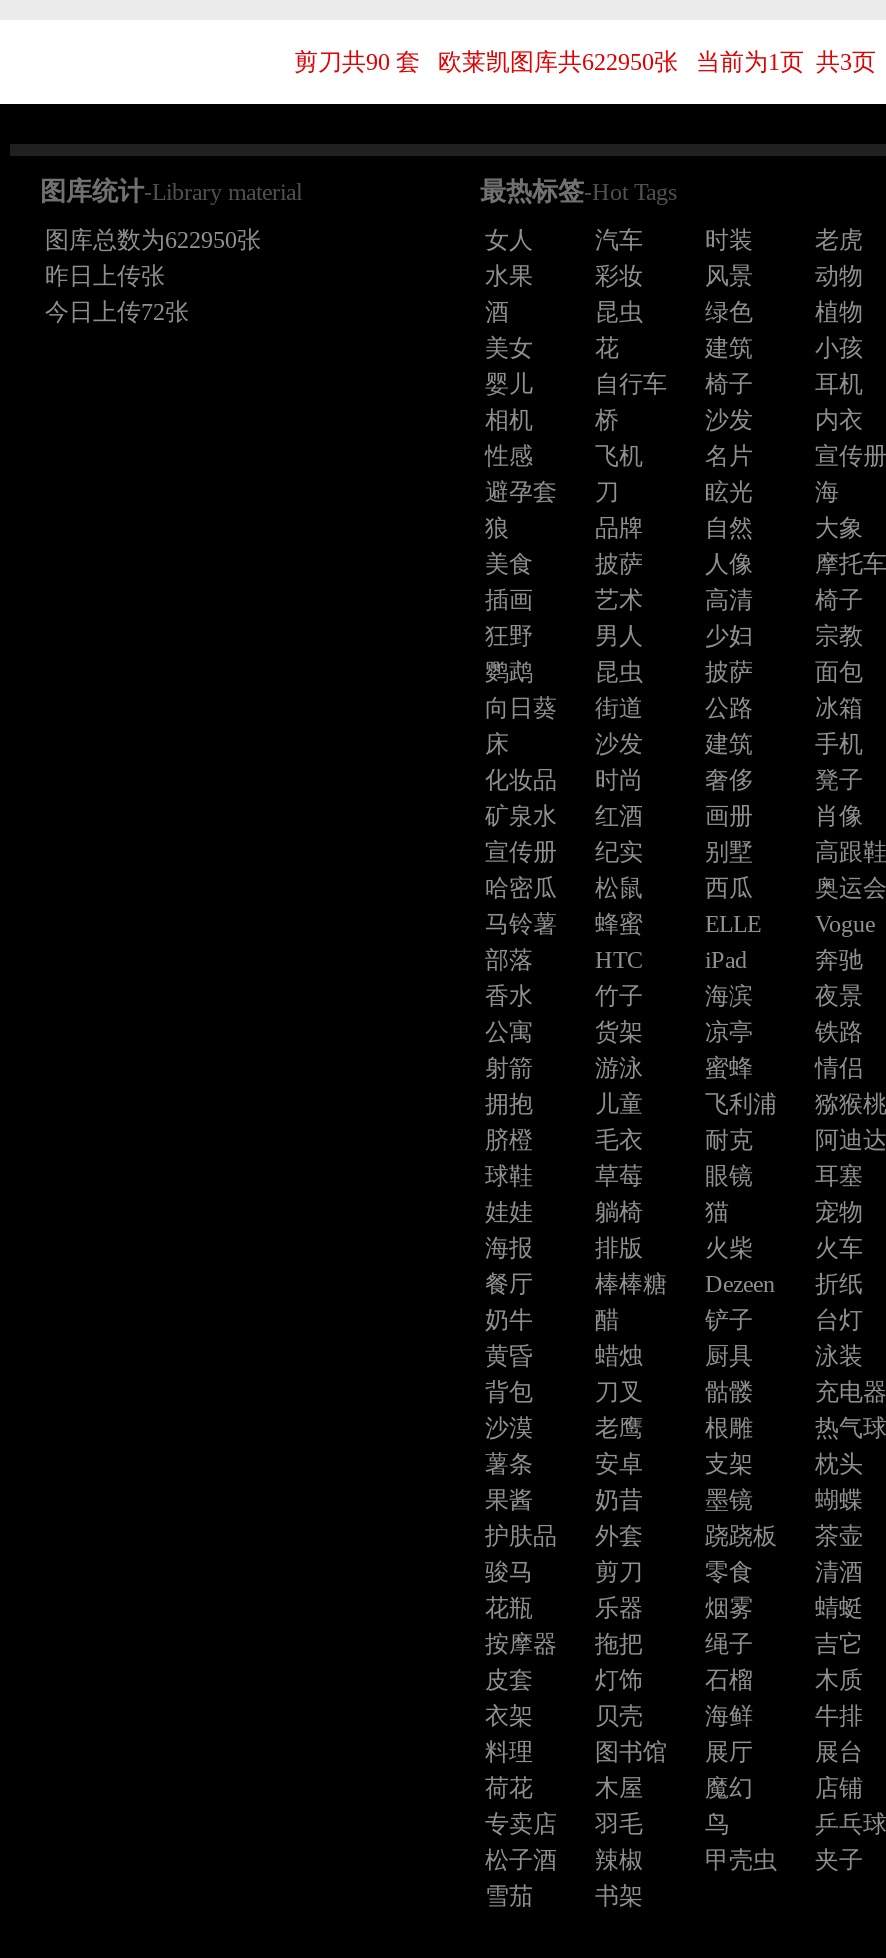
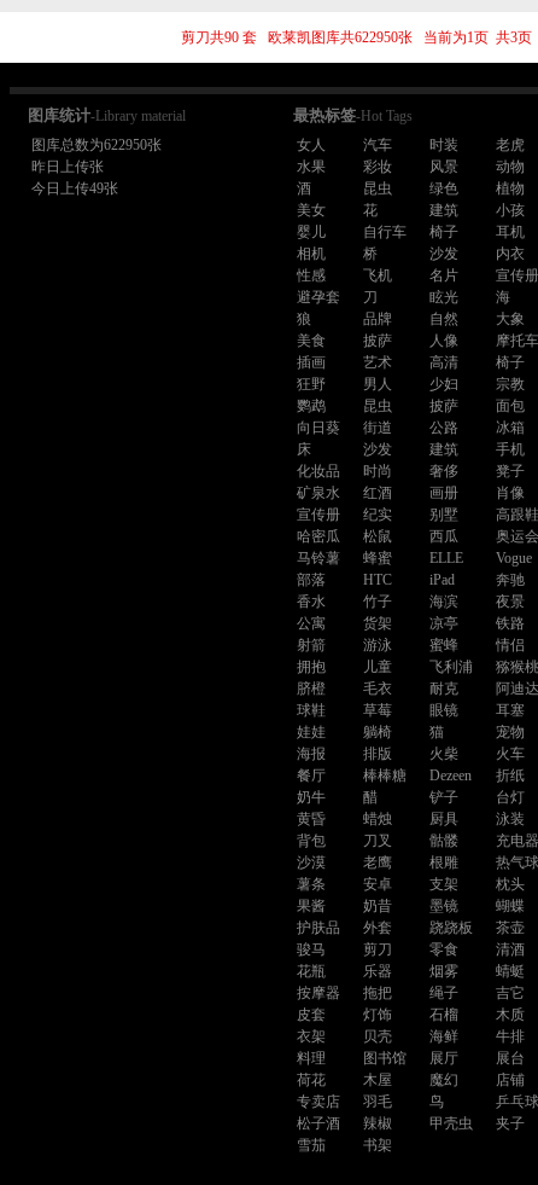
[45,298,189,326] 今日上传72张 -> [31,180,118,197] 今日上传49张

